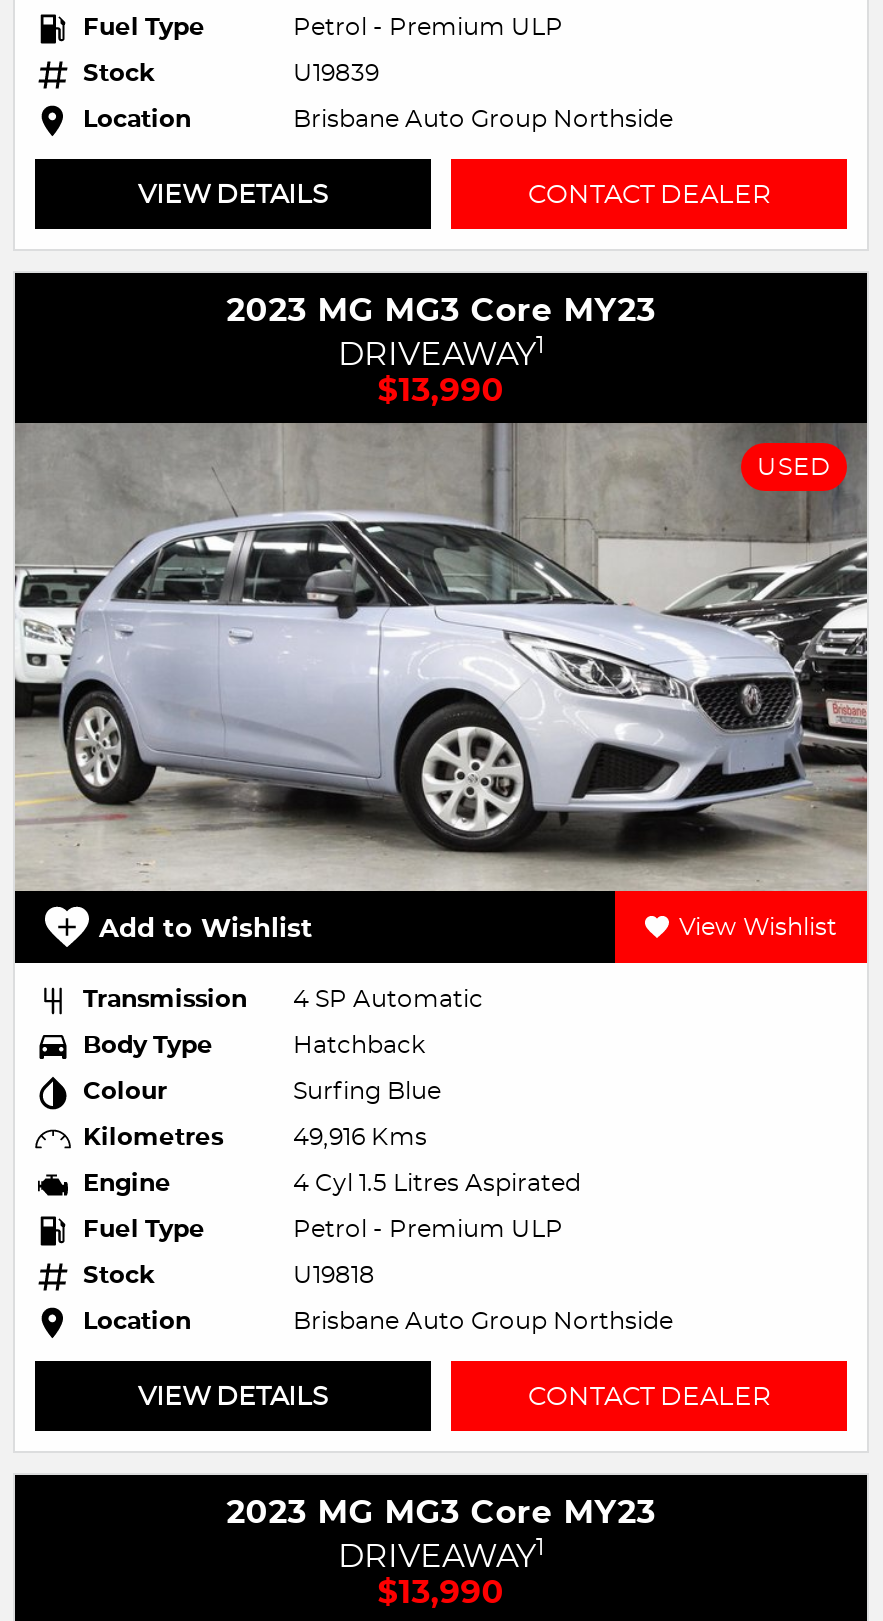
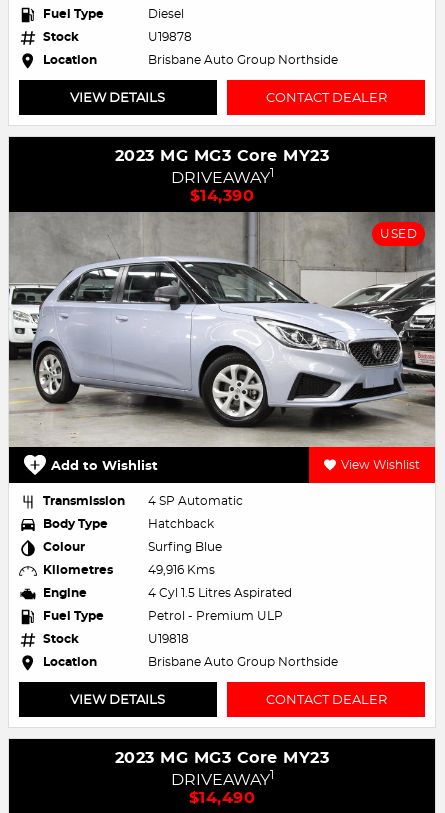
[293,10,563,40] Petrol - Premium ULP -> [148,6,184,21] Diesel
[293,56,379,86] U19839 -> [148,29,192,44] U19878
[377,370,505,408] $13,990 -> [190,186,254,205] $14,390
[377,1573,505,1611] $13,990 -> [189,787,255,806] $14,490

